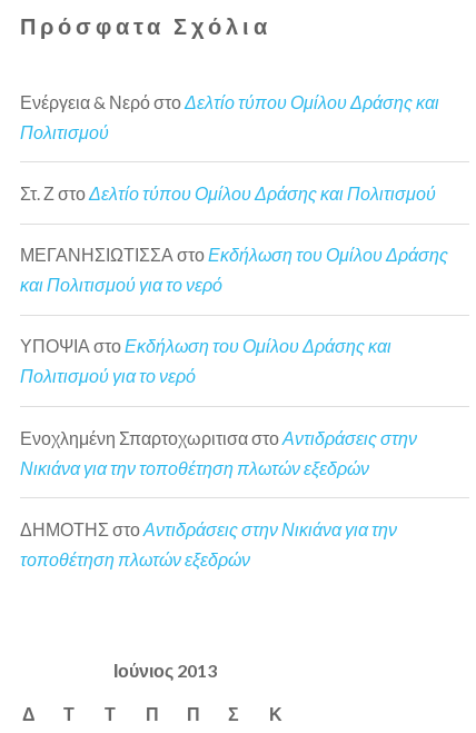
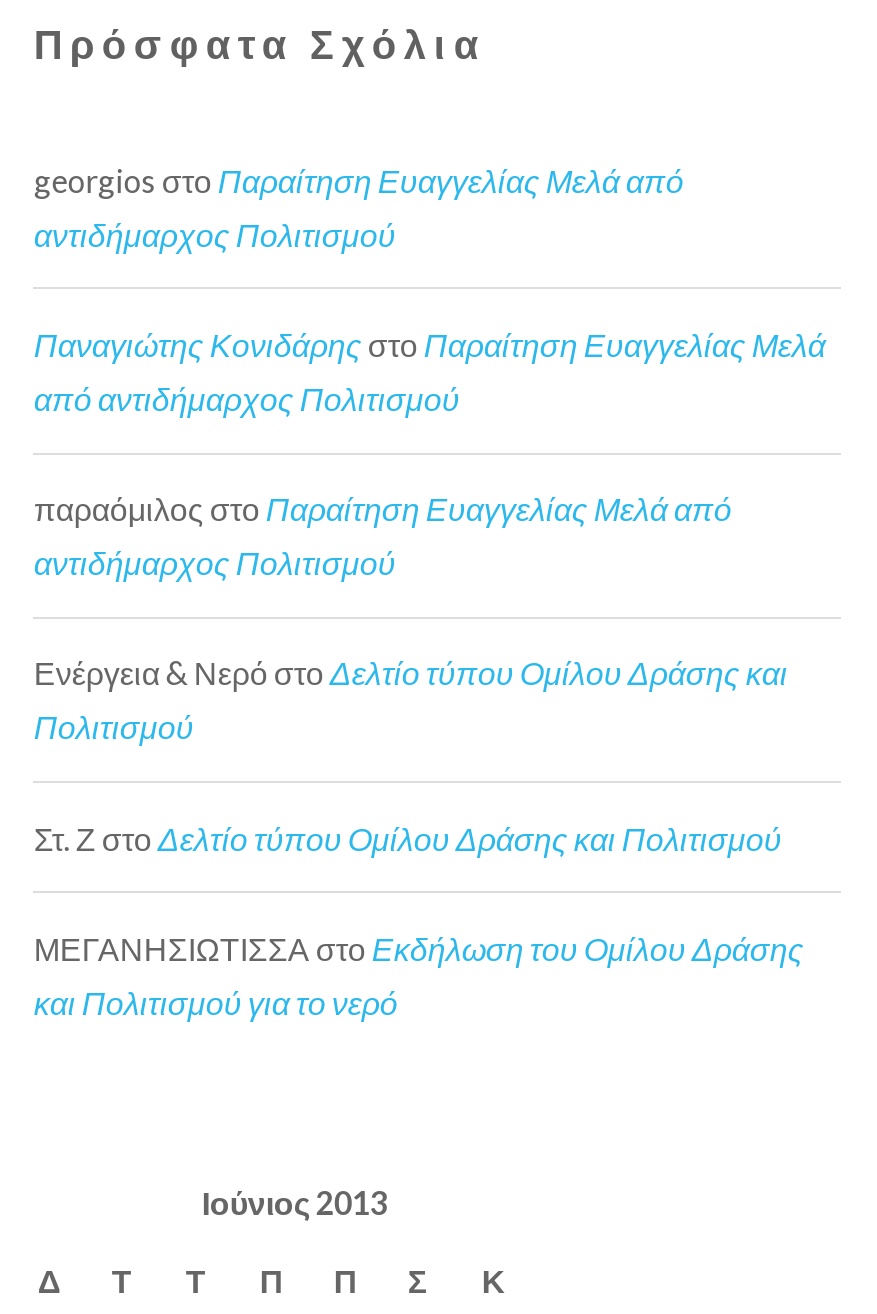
none -> [34,161,826,581] georgios στο Παραίτηση Ευαγγελίας Μελά από | αντιδήμαρχος Πολιτισμού | Παναγιώτης Κονιδάρης στο Παραίτηση Ευαγγελίας Μελά | από αντιδήμαρχος Πολιτισμού | παραόμιλος στο Παραίτηση Ευαγγελίας Μελά από | αντιδήμαρχος Πολιτισμού
moved [20,91,449,295] -> [34,654,804,1020]: Ενέργεια & Νερό στο Δελτίο τύπου Ομίλου Δράσης και | Πολιτισμού | Στ. Ζ στο Δελτίο τύπου Ομίλου Δράσης και Πολιτισμού | ΜΕΓΑΝΗΣΙΩΤΙΣΣΑ στο Εκδήλωση του Ομίλου Δράσης | και Πολιτισμού για το νερό
[20,335,418,569] ΥΠΟΨΙΑ στο Εκδήλωση του Ομίλου Δράσης και | Πολιτισμού για το νερό | Ενοχλημένη Σπαρτοχωριτισα στο Αντιδράσεις στην | Νικιάνα για την τοποθέτηση πλωτών εξεδρών | ΔΗΜΟΤΗΣ στο Αντιδράσεις στην Νικιάνα για την | τοποθέτηση πλωτών εξεδρών -> none

